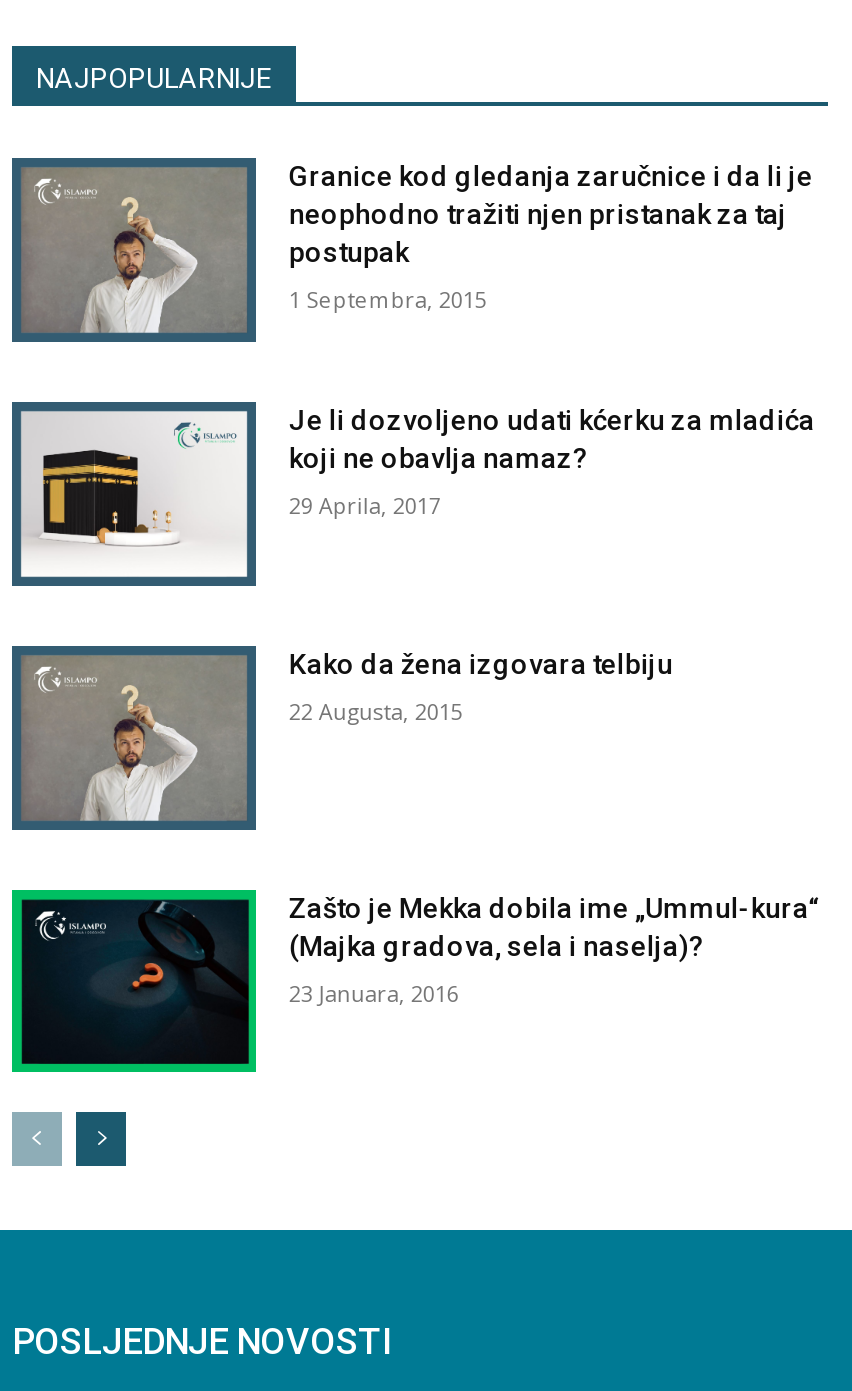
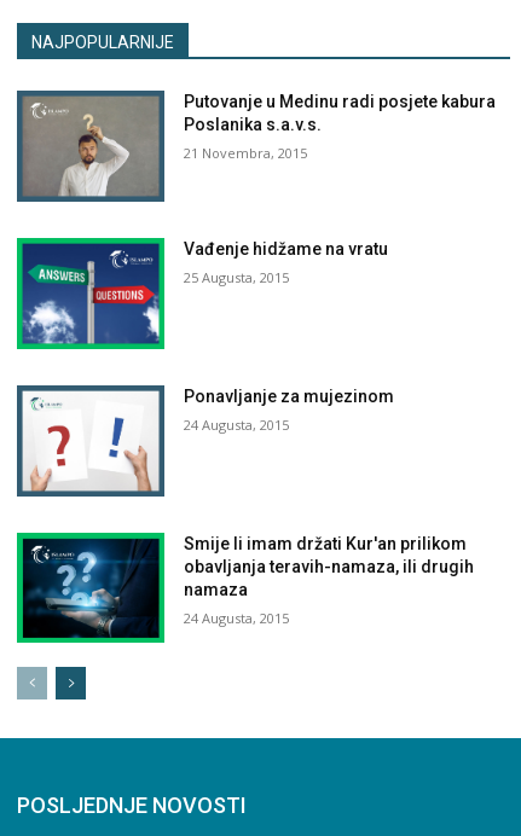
[289,161,813,269] Granice kod gledanja zaručnice i da li je | neophodno tražiti njen pristanak za taj | postupak -> [184,92,496,134] Putovanje u Medinu radi posjete kabura | Poslanika s.a.v.s.
[289,285,487,315] 1 Septembra, 2015 -> [184,144,308,162] 21 Novembra, 2015
[12,402,815,586] [image] | Je li dozvoljeno udati kćerku za mladića | koji ne obavlja namaz? -> [17,238,389,349] [image] | Vađenje hidžame na vratu
[289,490,441,520] 29 Aprila, 2017 -> [184,268,289,286] 25 Augusta, 2015
[22,648,673,820] [image] | Kako da žena izgovara telbiju -> [22,386,395,492] [image] | Ponavljanje za mujezinom
[289,696,463,726] 22 Augusta, 2015 -> [184,415,289,434] 24 Augusta, 2015
[34,891,821,1052] [image] | Zašto je Mekka dobila ime „Ummul-kura“ | (Majka gradova, sela i naselja)? -> [28,534,474,638] [image] | Smije li imam držati Kur'an prilikom | obavljanja teravih-namaza, ili drugih | namaza
[289,977,459,1007] 23 Januara, 2016 -> [184,609,289,627] 24 Augusta, 2015

